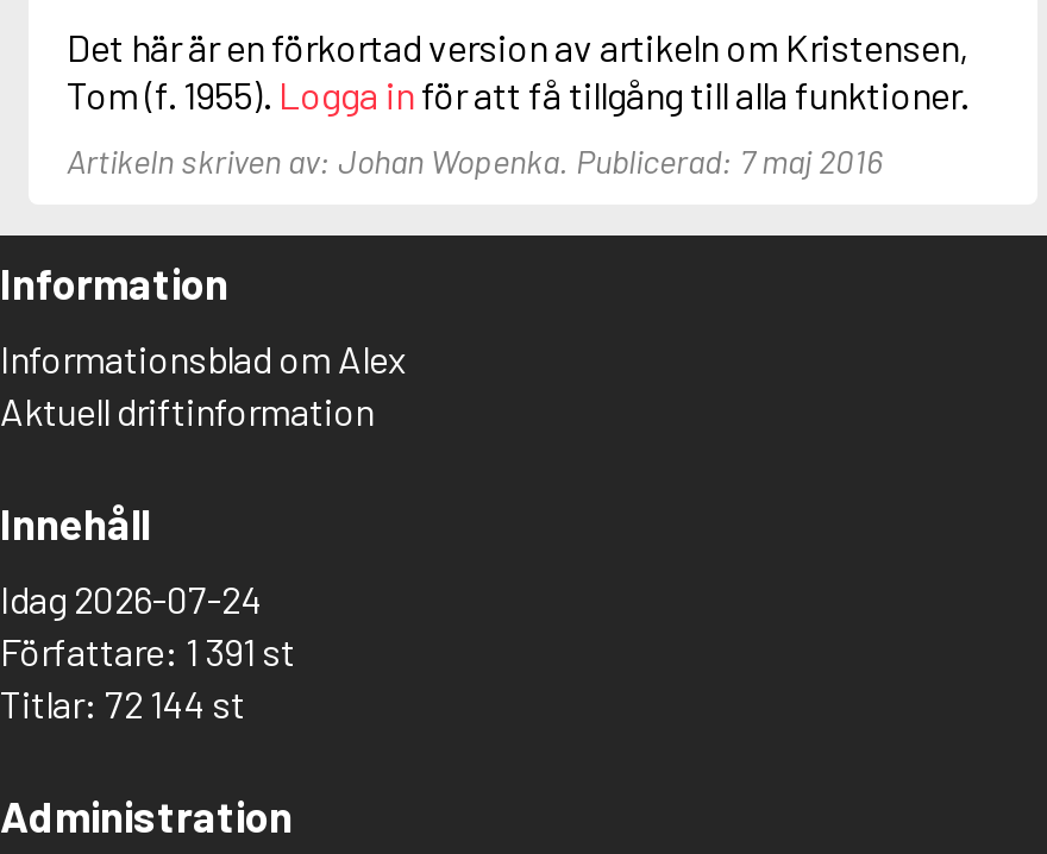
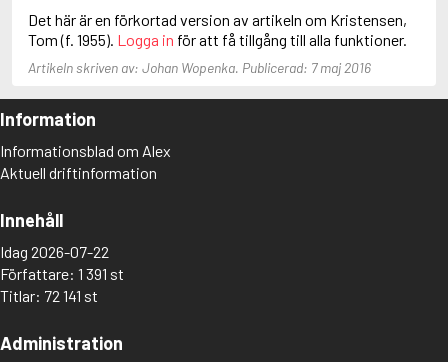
[0,575,262,620] Idag 2026-07-24 -> [0,242,109,261] Idag 2026-07-22
[0,680,245,725] Titlar: 72 144 st -> [0,286,98,305] Titlar: 72 141 st

